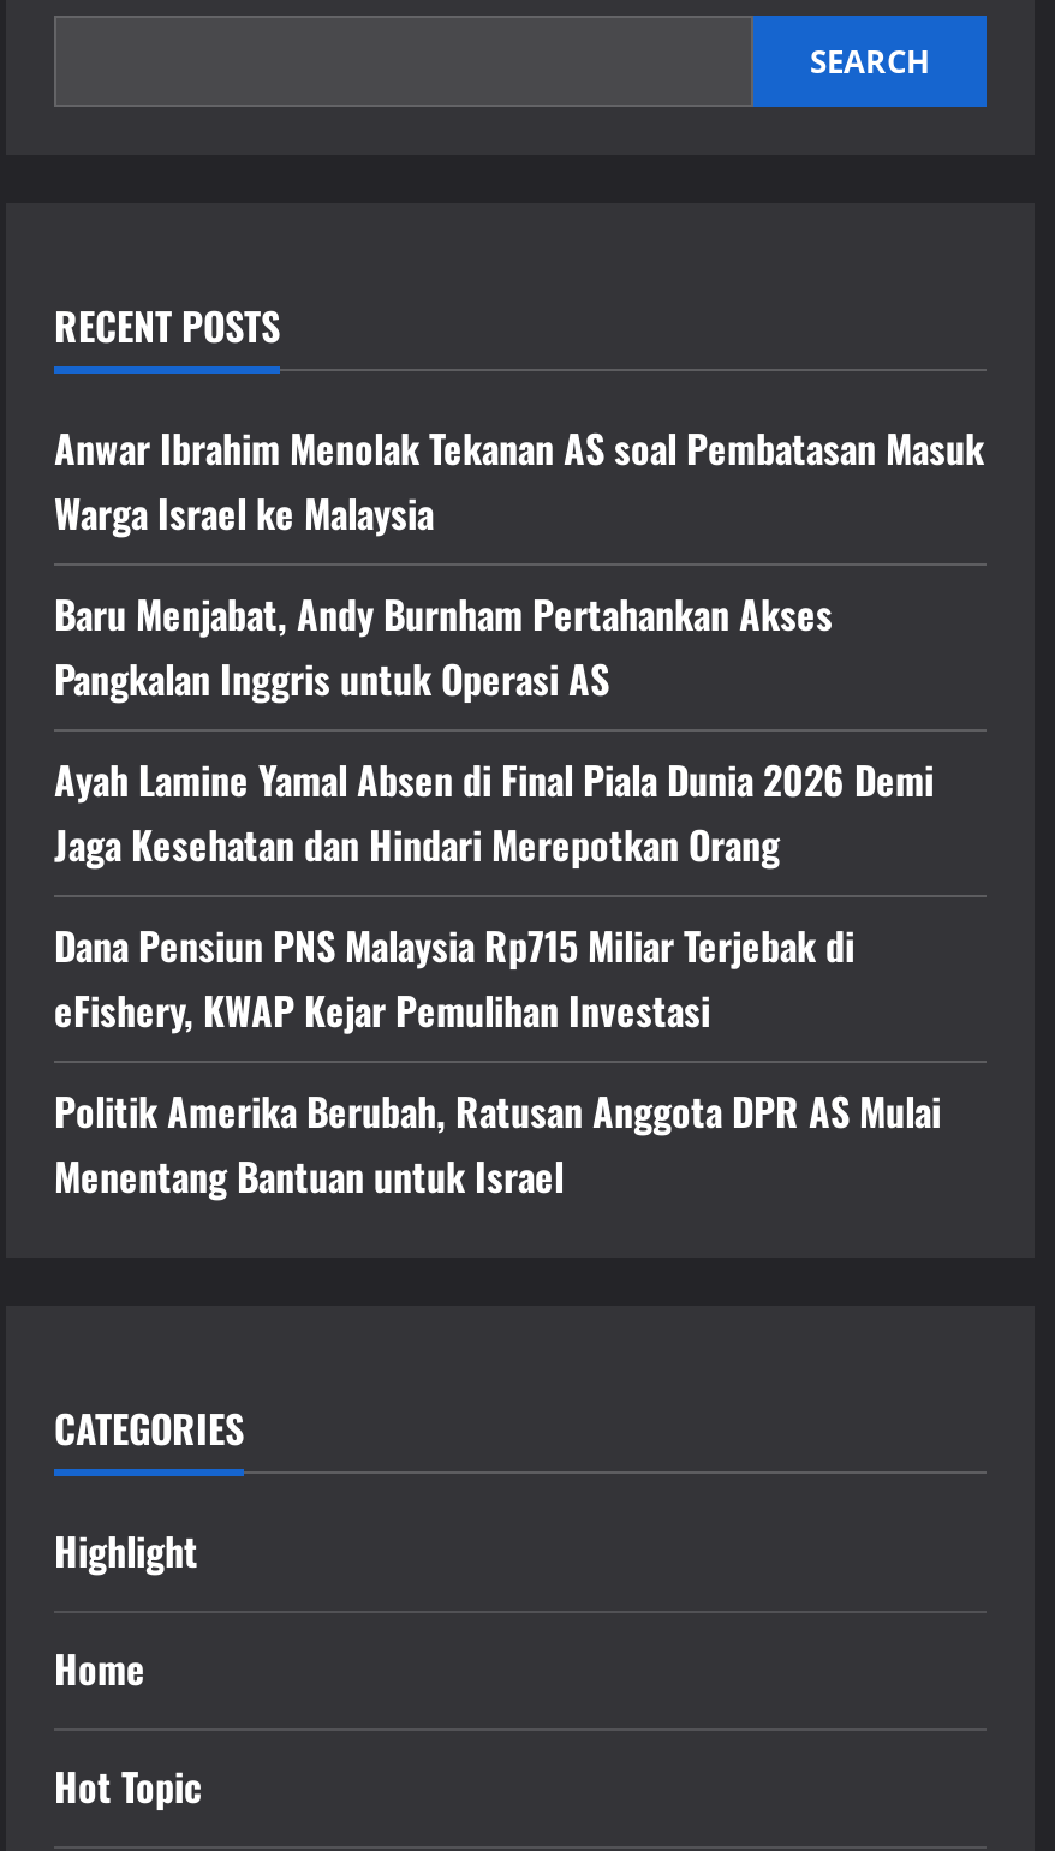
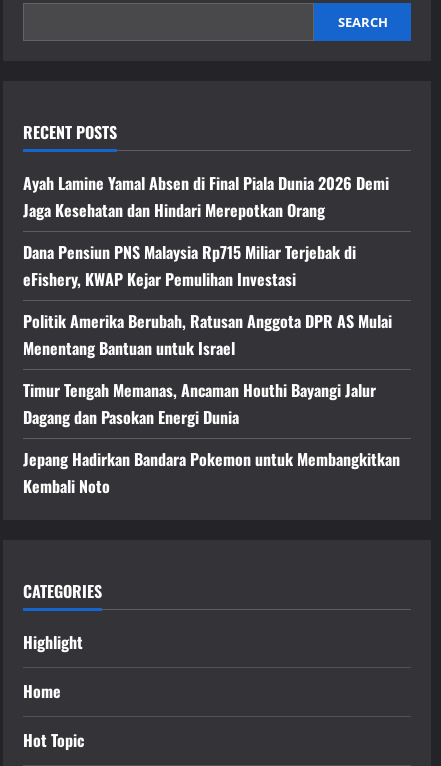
[54,421,984,709] Anwar Ibrahim Menolak Tekanan AS soal Pembatasan Masuk | Warga Israel ke Malaysia | Baru Menjabat, Andy Burnham Pertahankan Akses | Pangkalan Inggris untuk Operasi AS -> none
moved [54,752,941,1206] -> [23,171,392,360]: Ayah Lamine Yamal Absen di Final Piala Dunia 2026 Demi | Jaga Kesehatan dan Hindari Merepotkan Orang | Dana Pensiun PNS Malaysia Rp715 Miliar Terjebak di | eFishery, KWAP Kejar Pemulihan Investasi | Politik Amerika Berubah, Ratusan Anggota DPR AS Mulai | Menentang Bantuan untuk Israel
none -> [23,378,400,498] Timur Tengah Memanas, Ancaman Houthi Bayangi Jalur | Dagang dan Pasokan Energi Dunia | Jepang Hadirkan Bandara Pokemon untuk Membangkitkan | Kembali Noto

